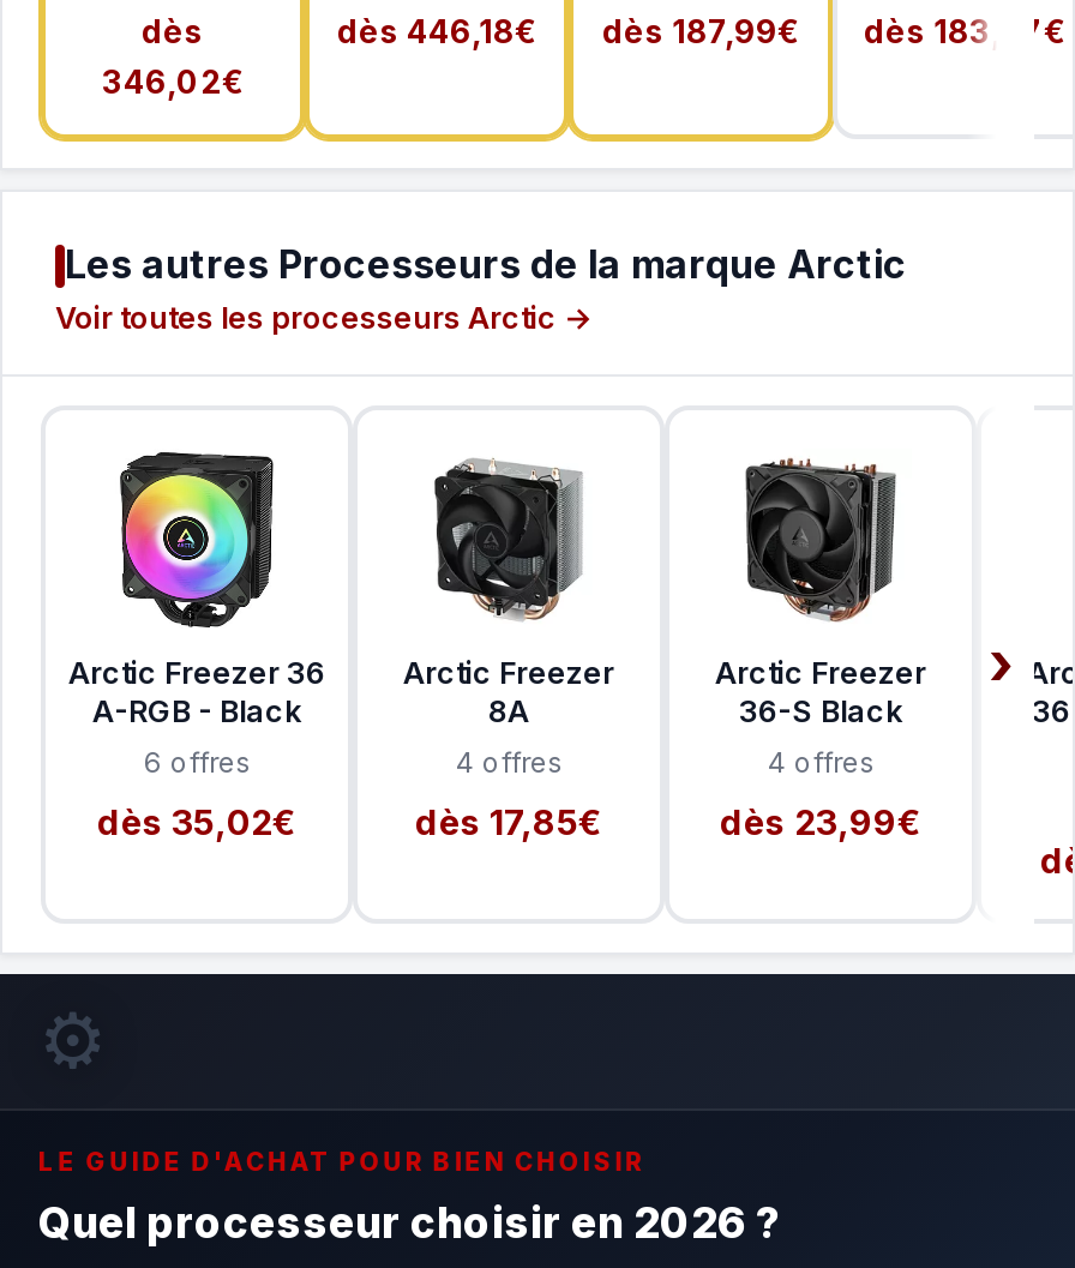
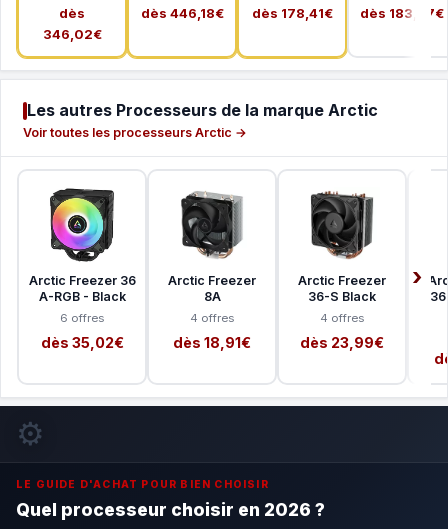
[602,11,799,49] dès 187,99€ -> [251,4,332,20] dès 178,41€
[415,800,602,841] dès 17,85€ -> [173,333,251,350] dès 18,91€

